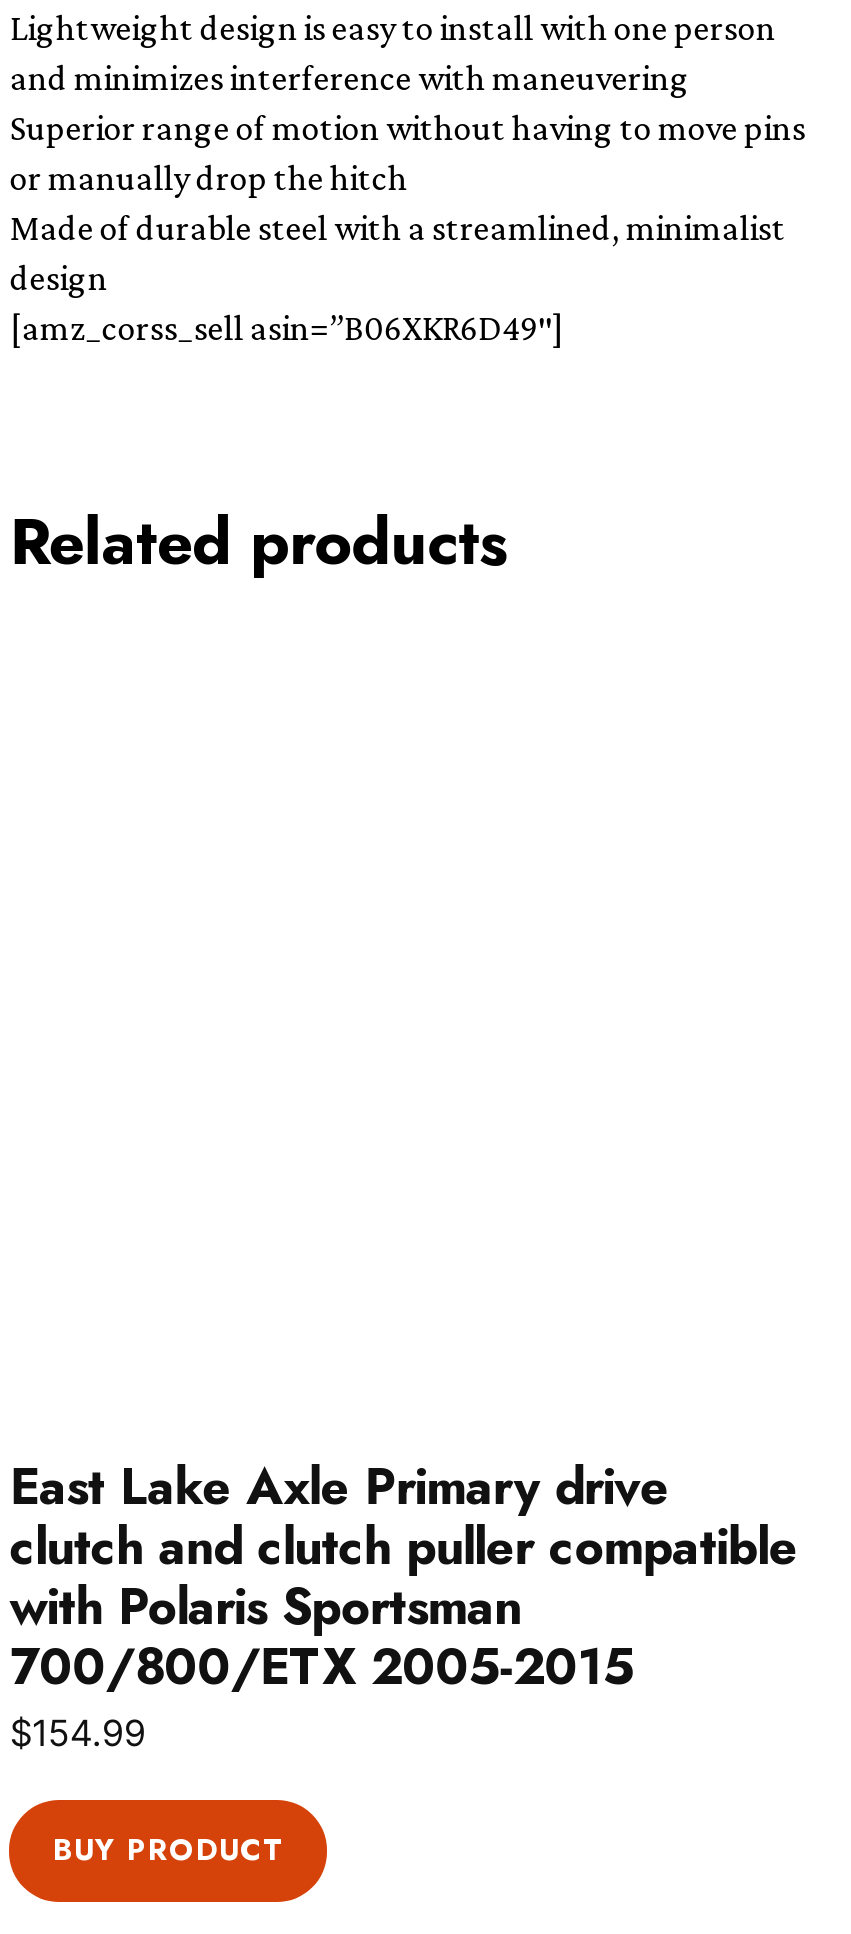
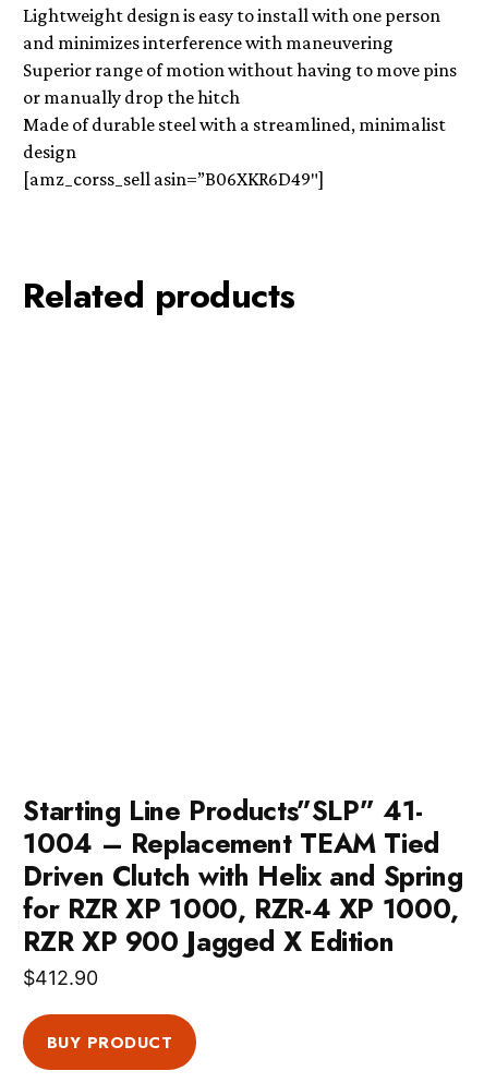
[10,1450,798,1754] East Lake Axle Primary drive | clutch and clutch puller compatible | with Polaris Sportsman | 700/800/ETX 2005-2015 | $154.99 -> [23,791,463,989] Starting Line Products”SLP” 41- | 1004 – Replacement TEAM Tied | Driven Clutch with Helix and Spring | for RZR XP 1000, RZR-4 XP 1000, | RZR XP 900 Jagged X Edition | $412.90

